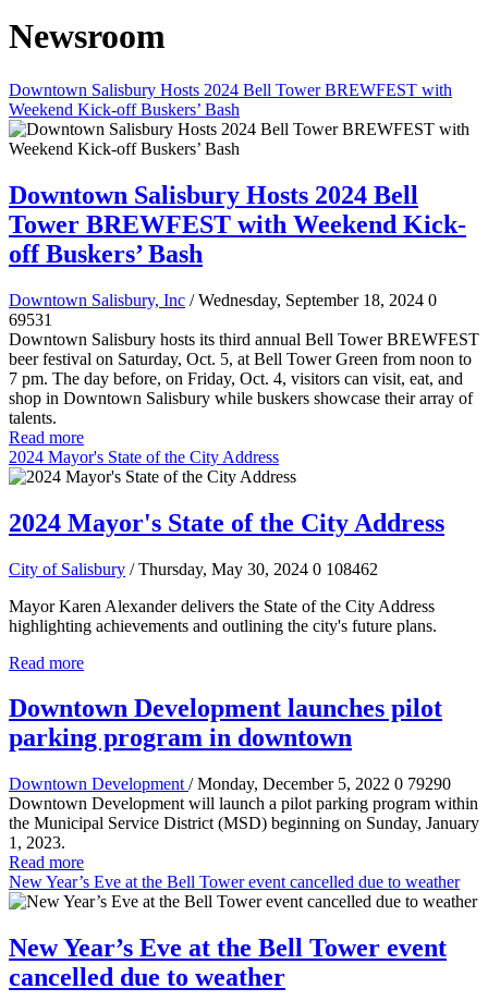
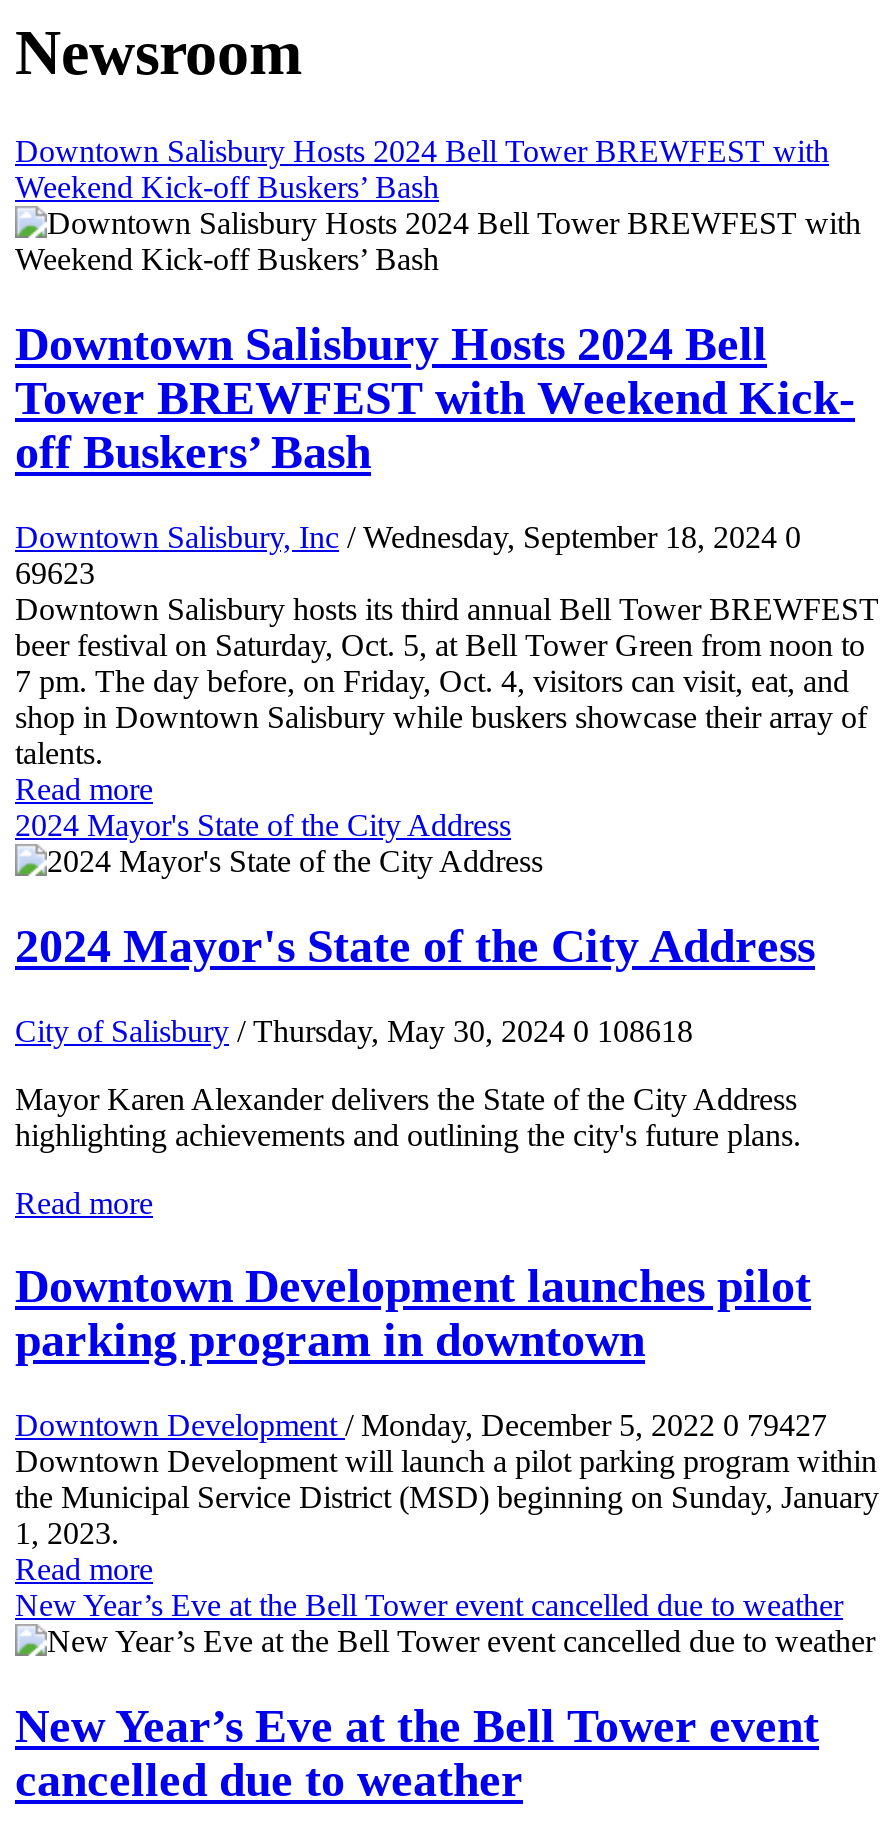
[9,310,52,329] 69531 -> [15,555,95,589] 69623
[9,559,378,578] City of Salisbury / Thursday, May 30, 2024 0 108462 -> [15,1013,693,1047] City of Salisbury / Thursday, May 30, 2024 0 108618
[9,775,451,793] Downtown Development / Monday, December 5, 2022 0 79290 -> [15,1409,827,1443] Downtown Development / Monday, December 5, 2022 0 79427

